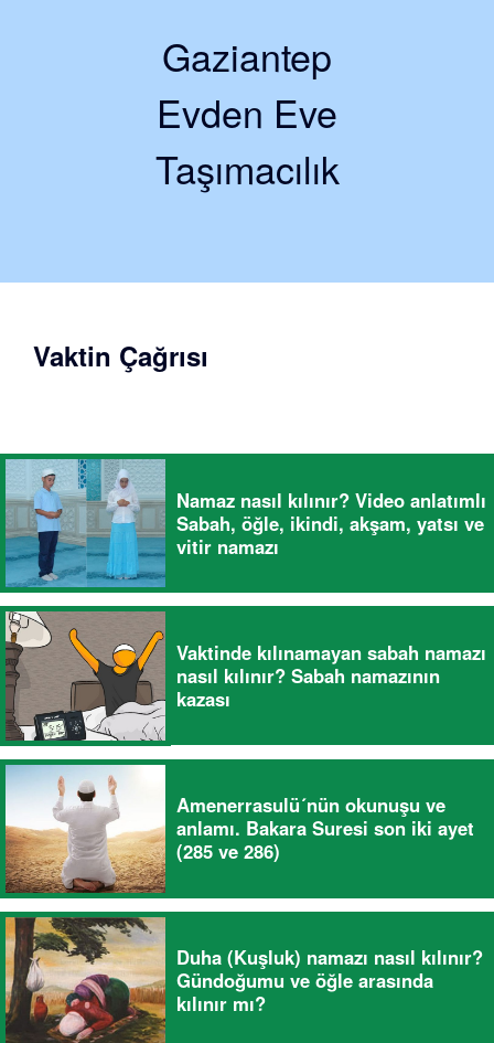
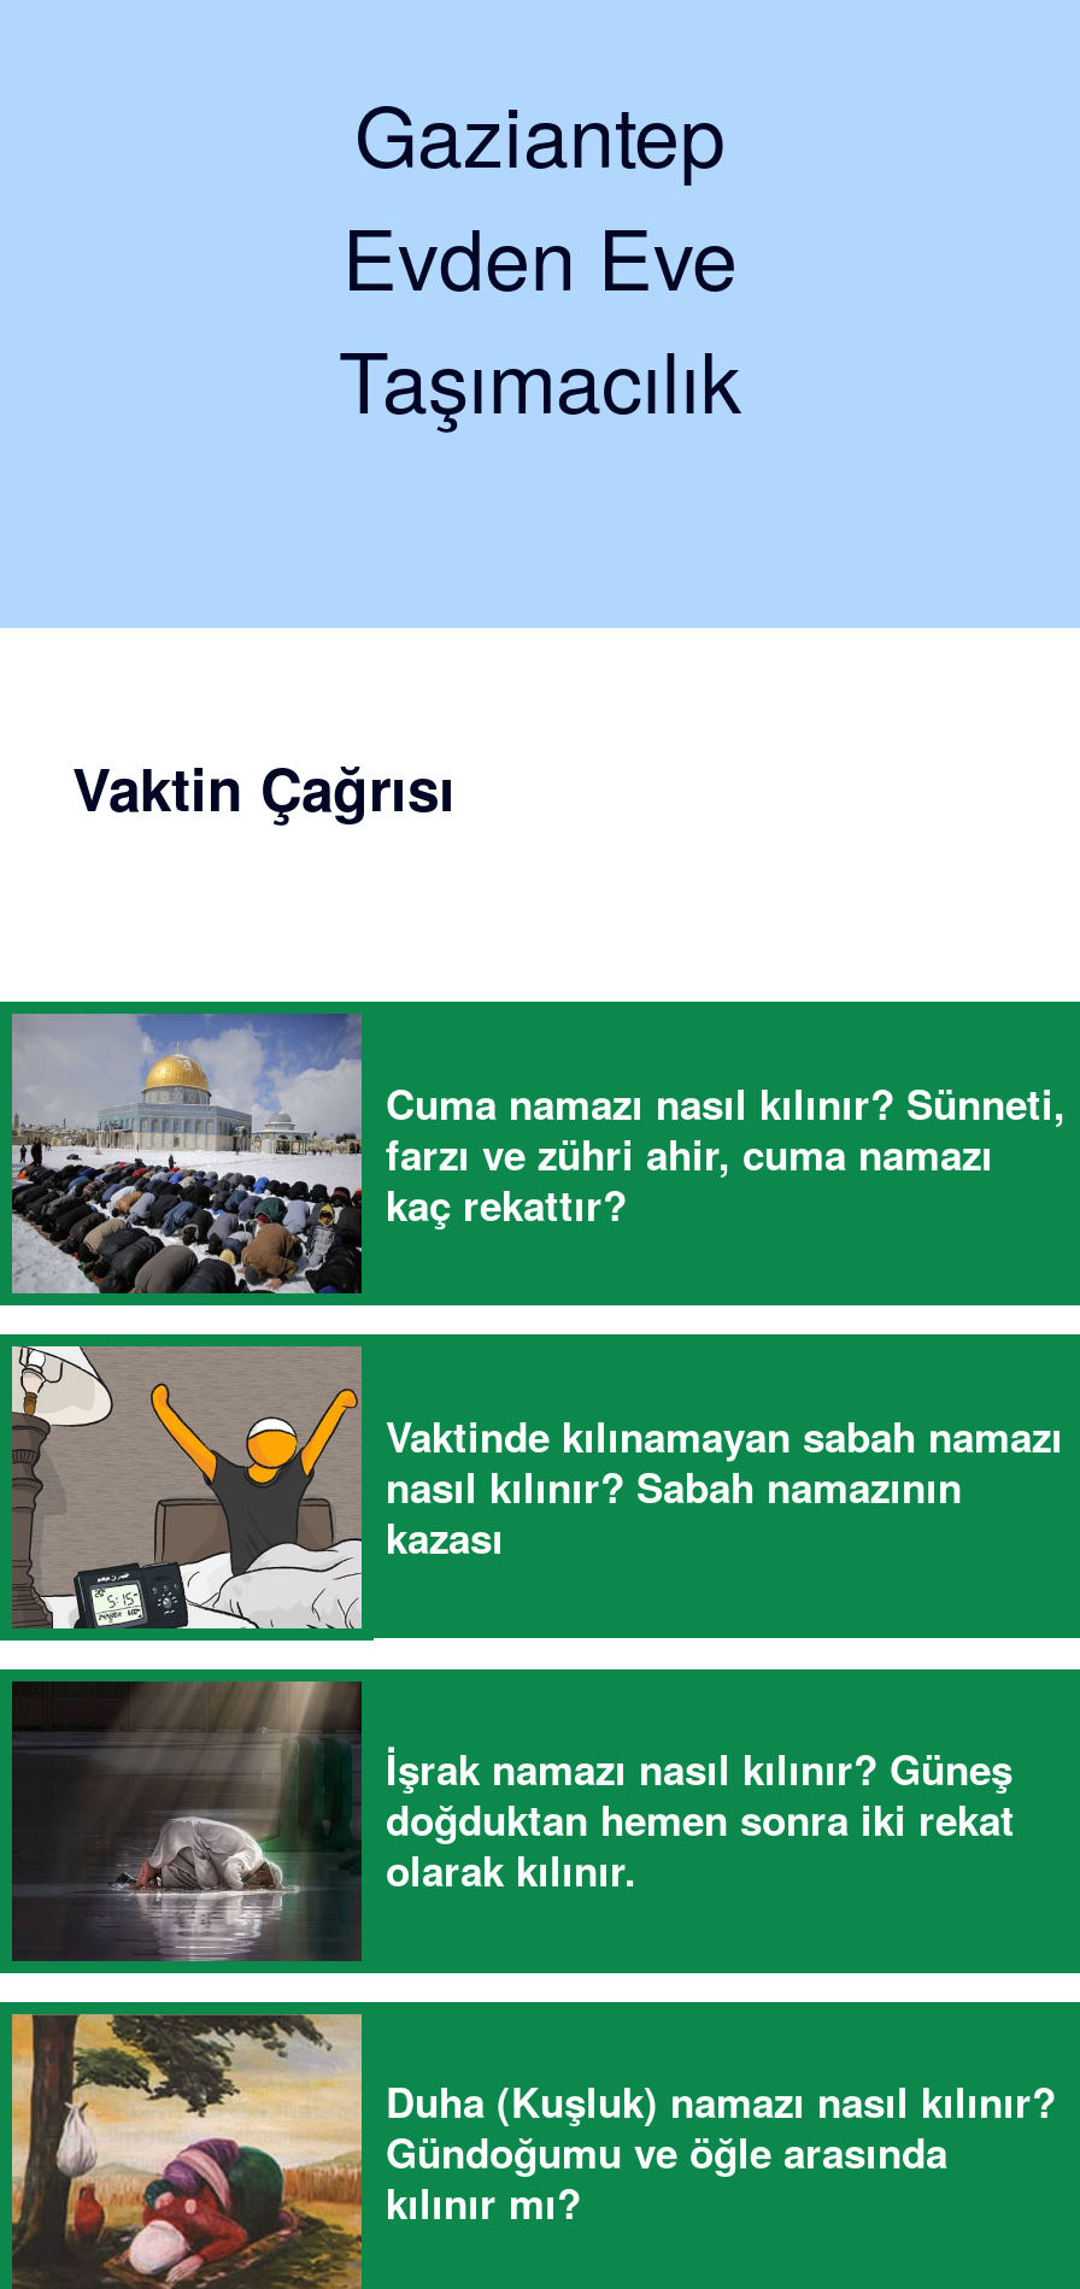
[4,458,486,588] [image] | Namaz nasıl kılınır? Video anlatımlı | Sabah, öğle, ikindi, akşam, yatsı ve | vitir namazı -> [10,1014,1066,1296] [image] | Cuma namazı nasıl kılınır? Sünneti, | farzı ve zühri ahir, cuma namazı | kaç rekattır?
[4,764,474,894] [image] | Amenerrasulü´nün okunuşu ve | anlamı. Bakara Suresi son iki ayet | (285 ve 286) -> [10,1679,1015,1964] [image] | İşrak namazı nasıl kılınır? Güneş | doğduktan hemen sonra iki rekat | olarak kılınır.

